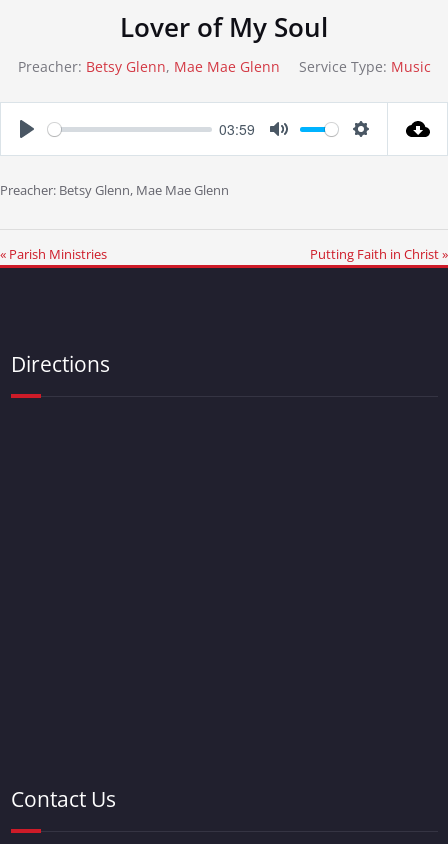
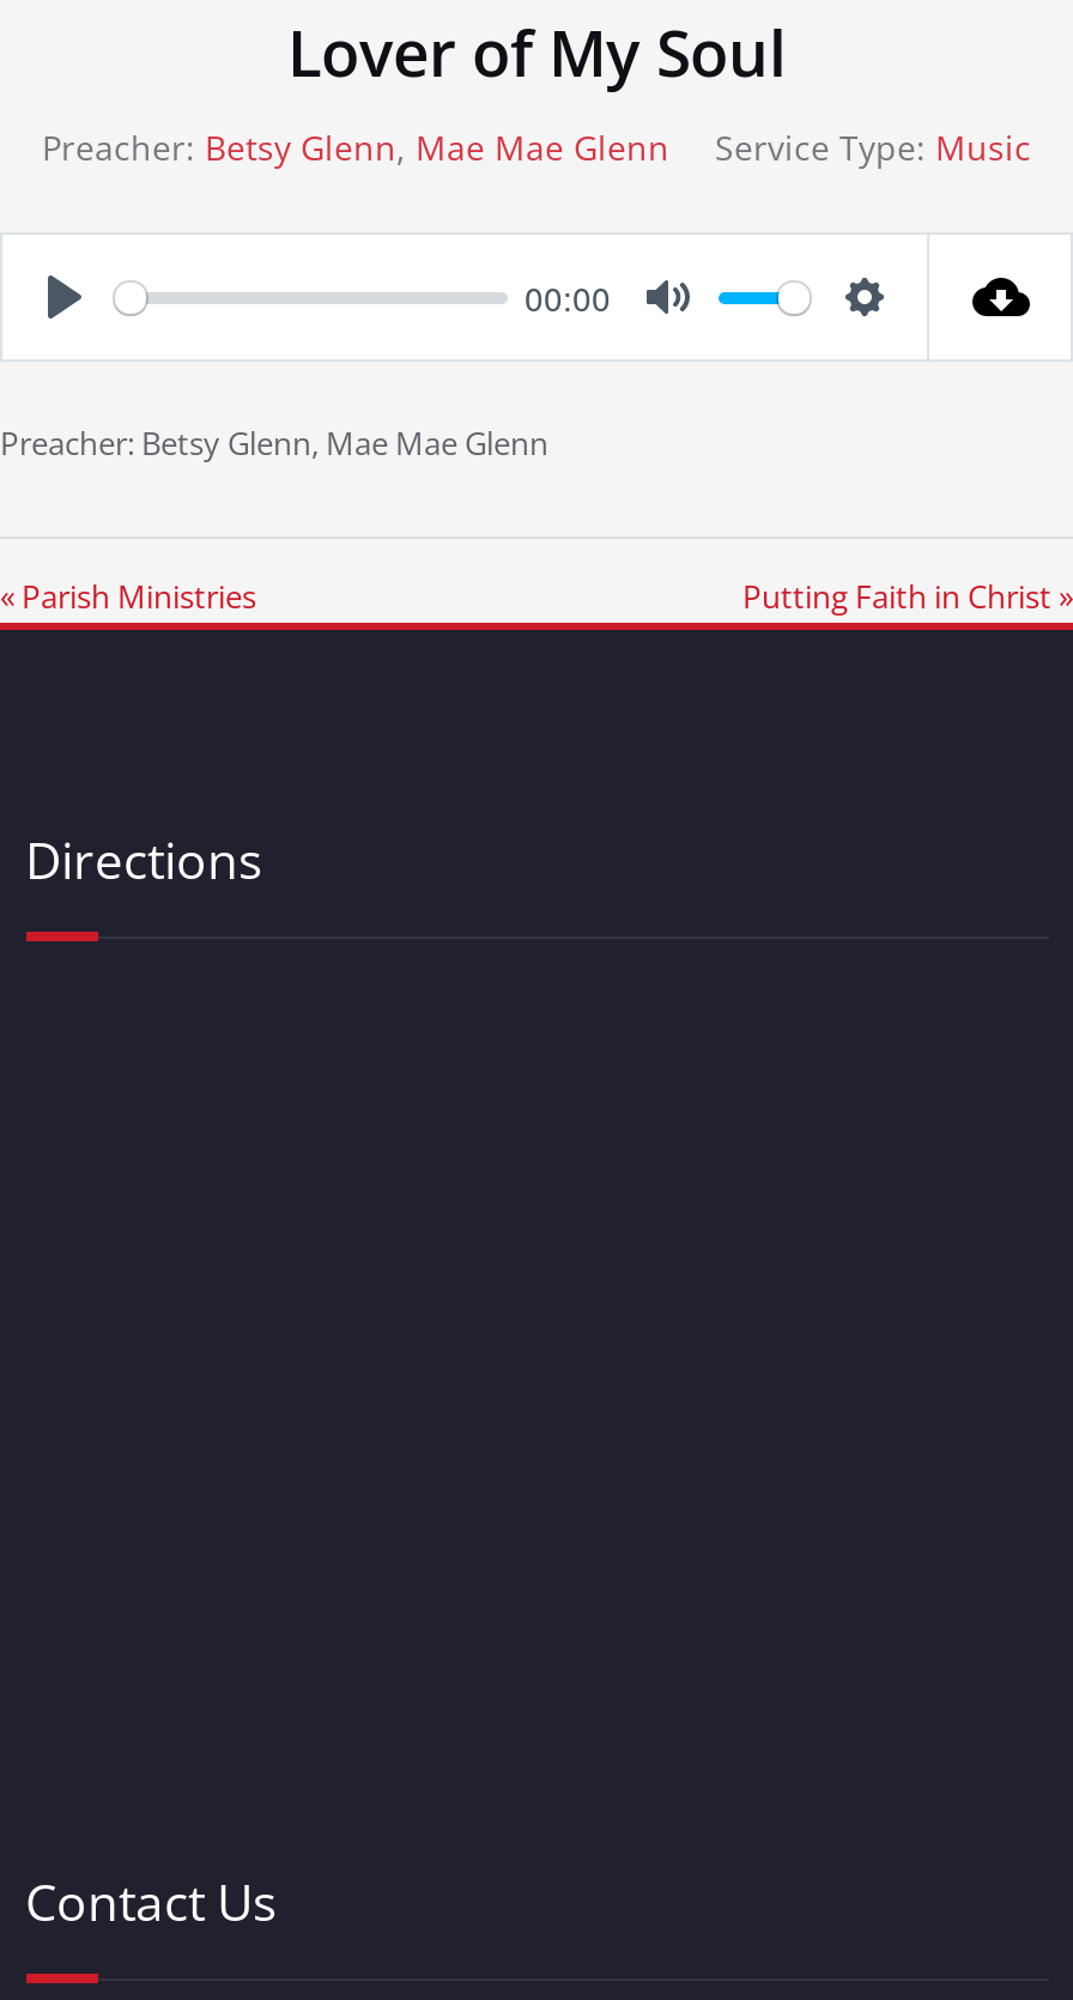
[219,119,255,139] 03:59 -> [525,273,611,321] 00:00

